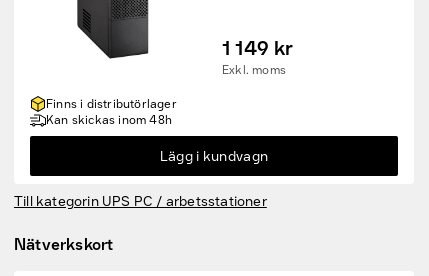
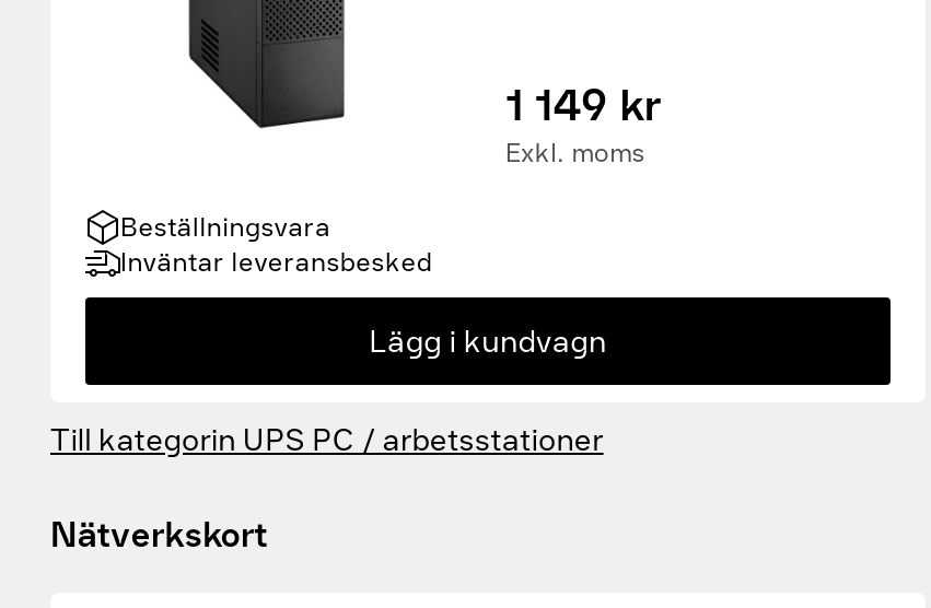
[46,97,177,127] Finns i distributörlager | Kan skickas inom 48h -> [120,213,432,279] Beställningsvara | Inväntar leveransbesked

